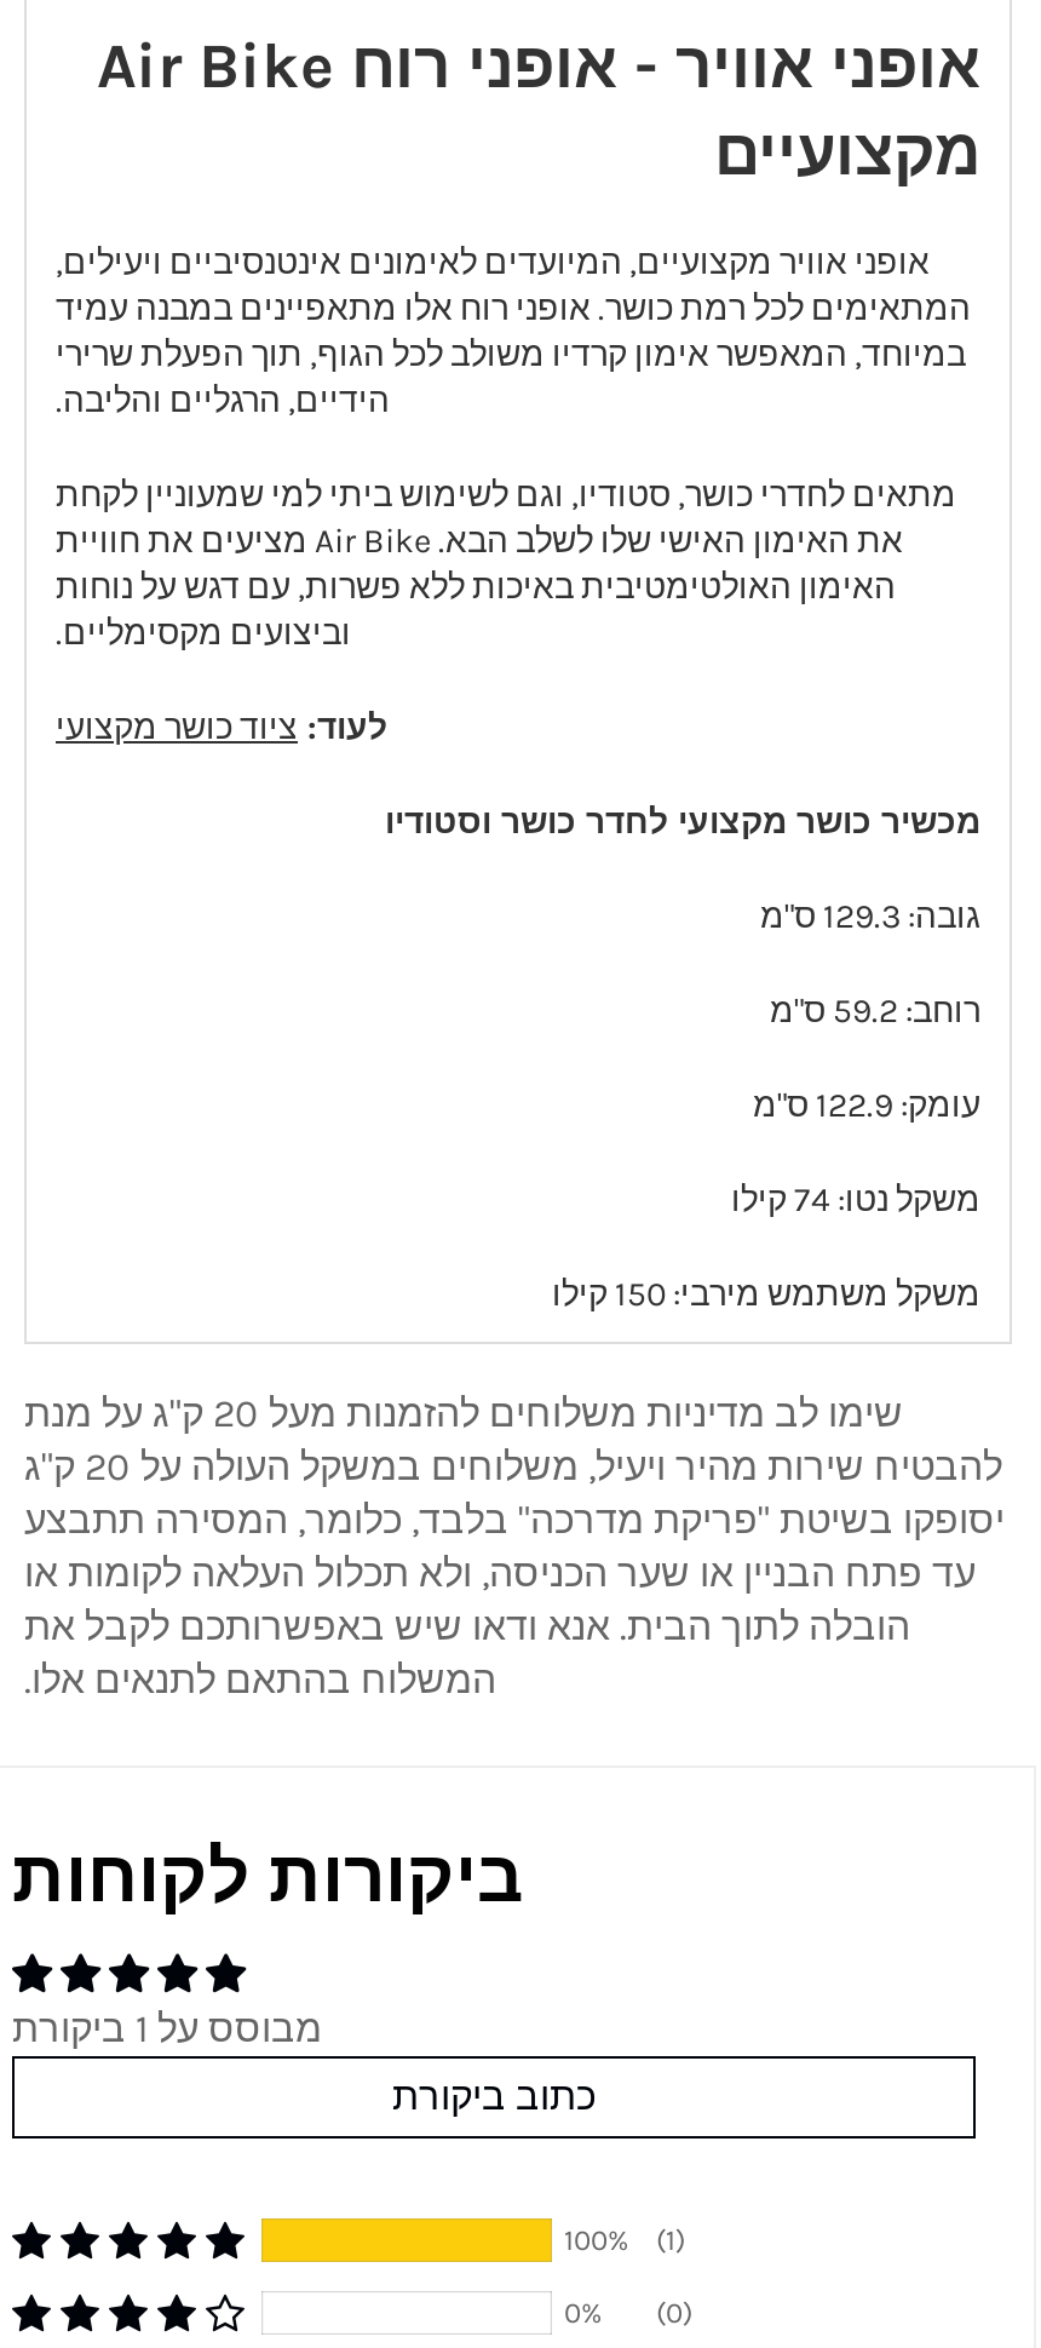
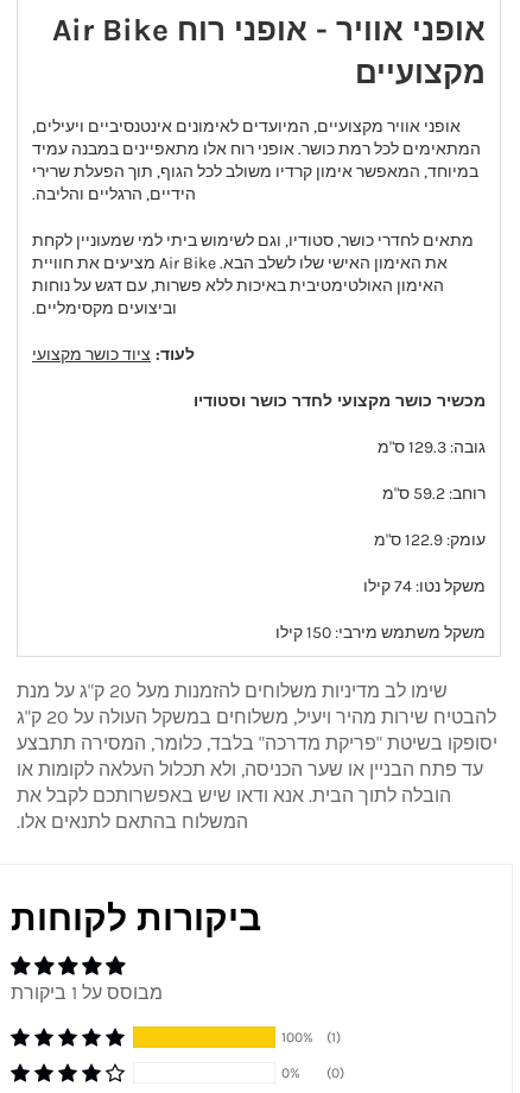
[392,2072,596,2118] כתוב ביקורת -> none

